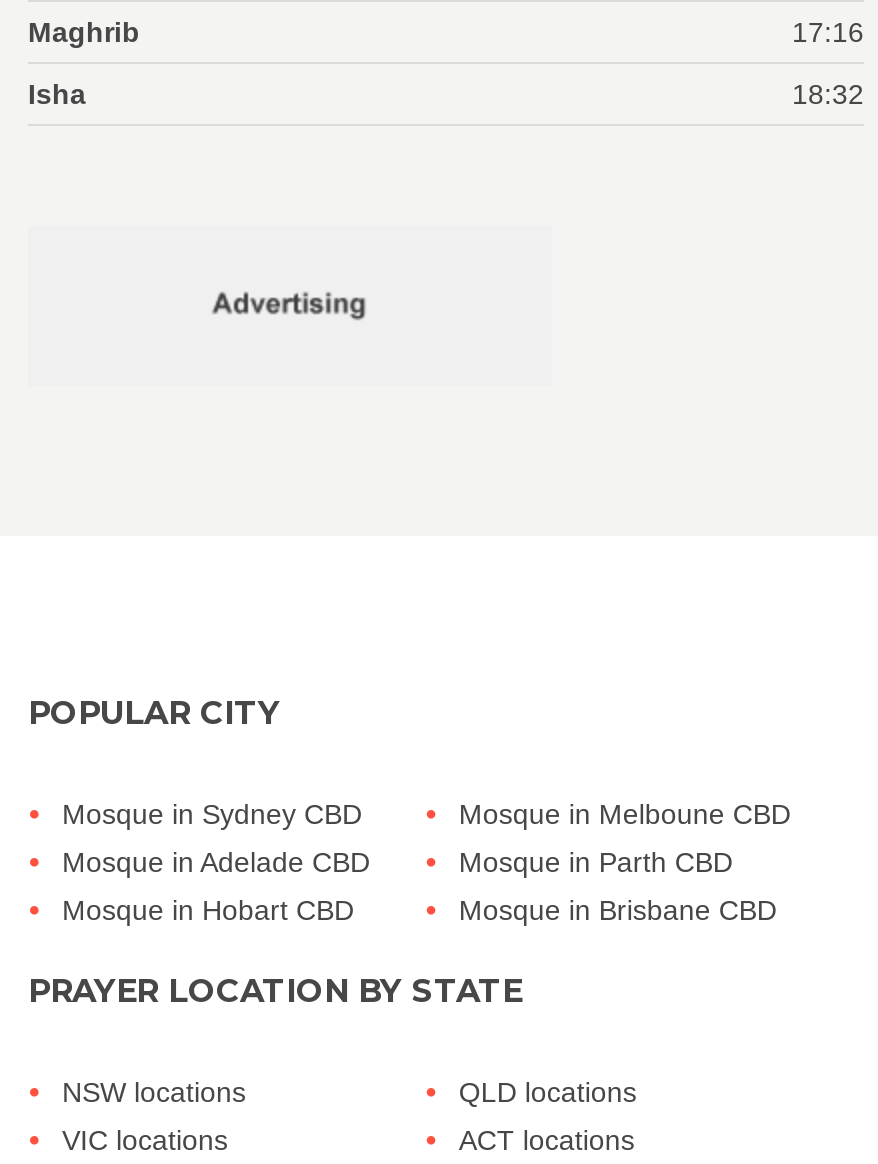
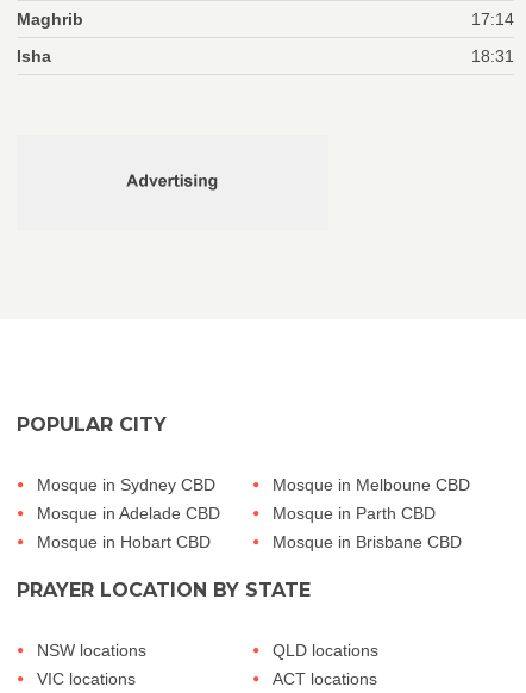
[792,16,864,48] 17:16 -> [471,10,514,29] 17:14
[792,78,864,110] 18:32 -> [471,46,514,65] 18:31

